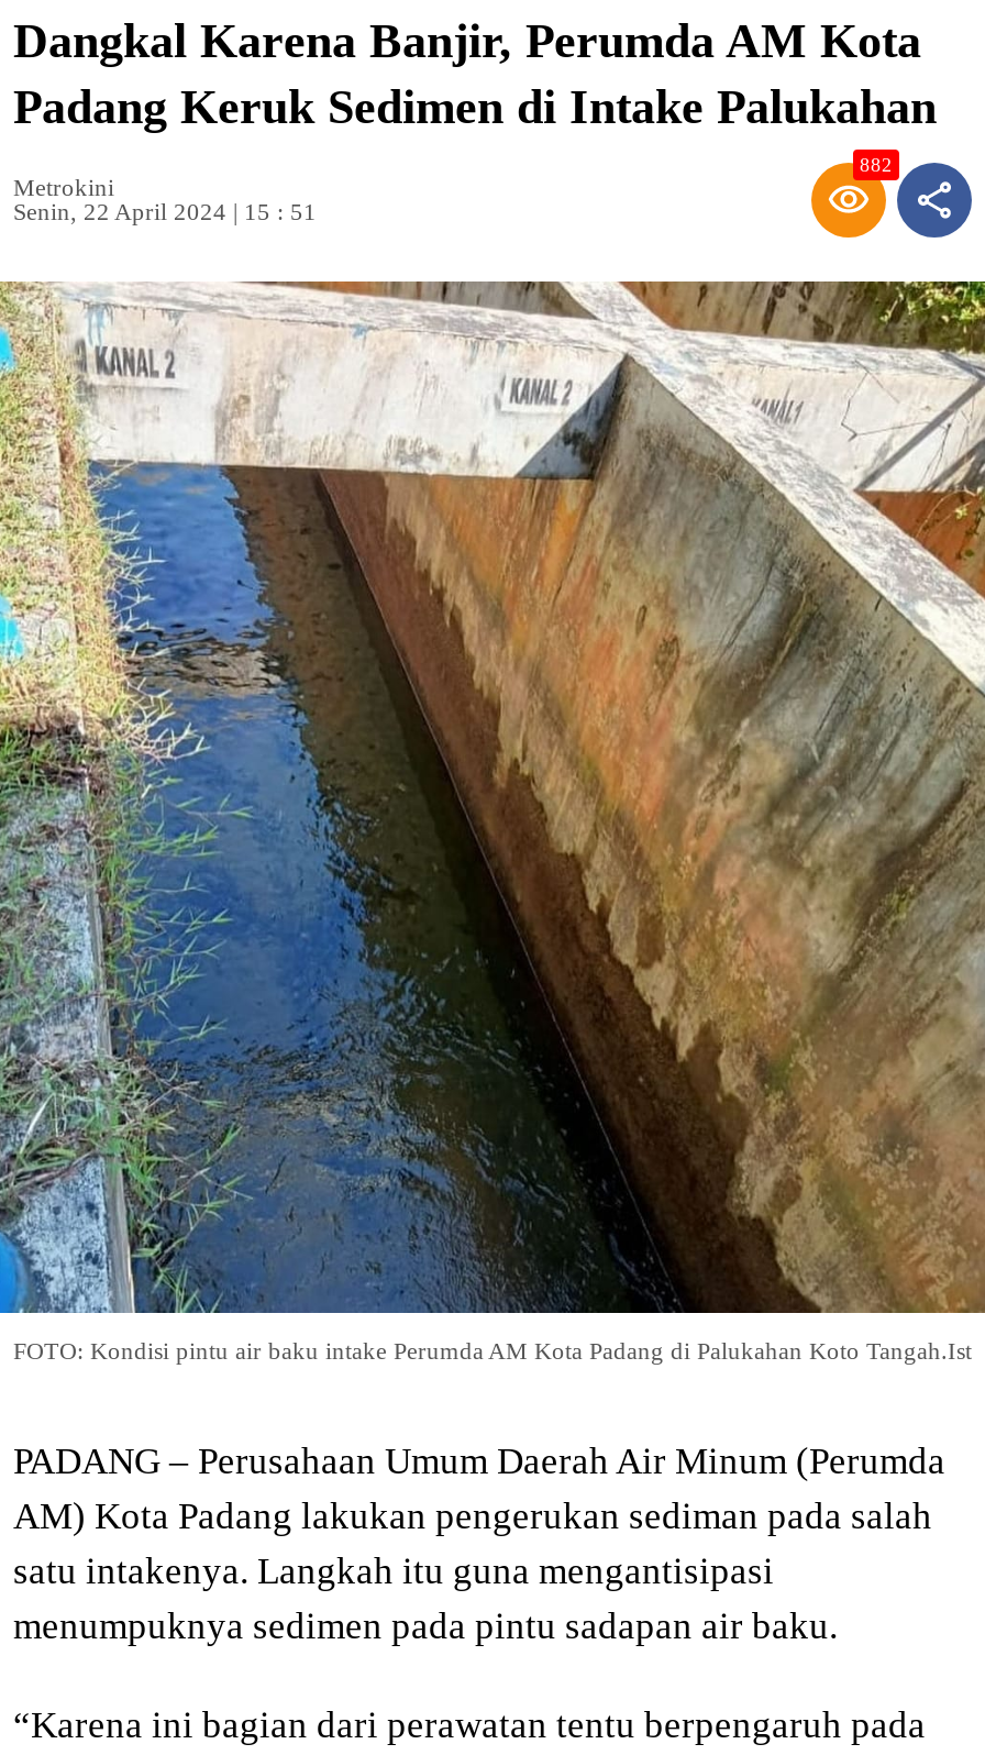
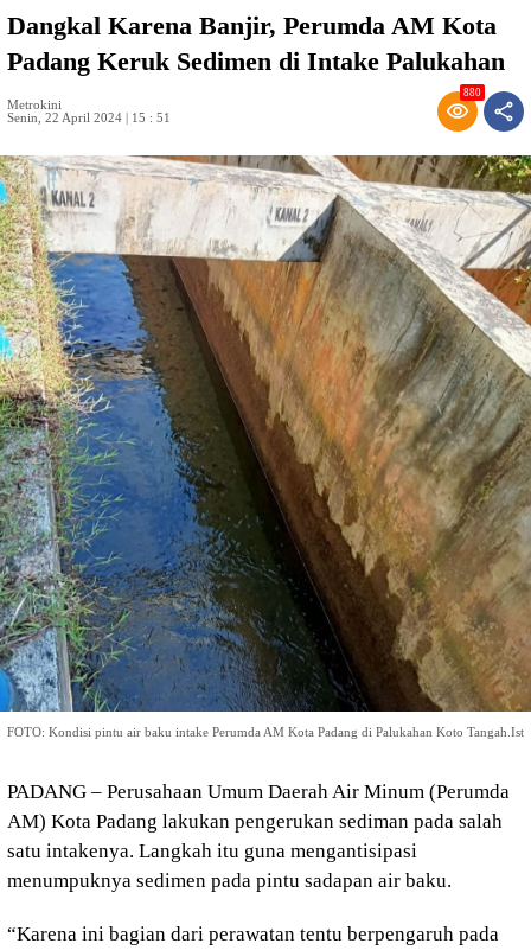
[860,154,893,176] 882 -> [463,87,481,98] 880

